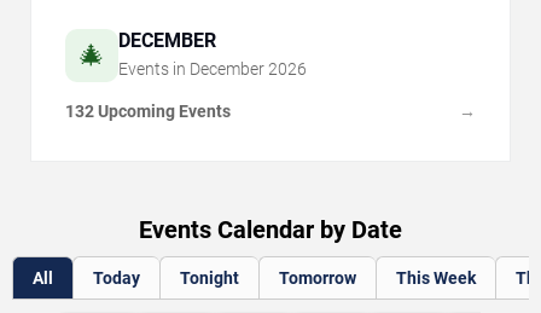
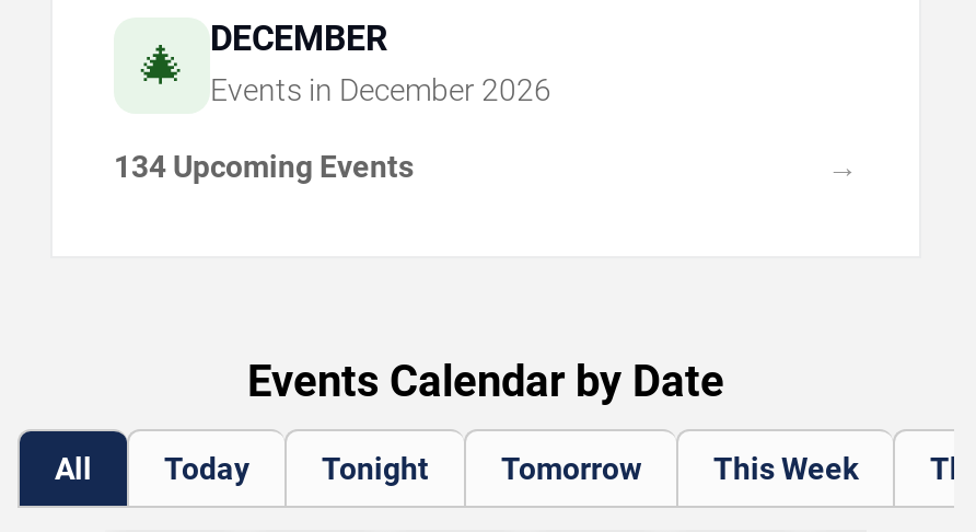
[65,101,231,120] 132 Upcoming Events -> [114,148,414,183] 134 Upcoming Events

